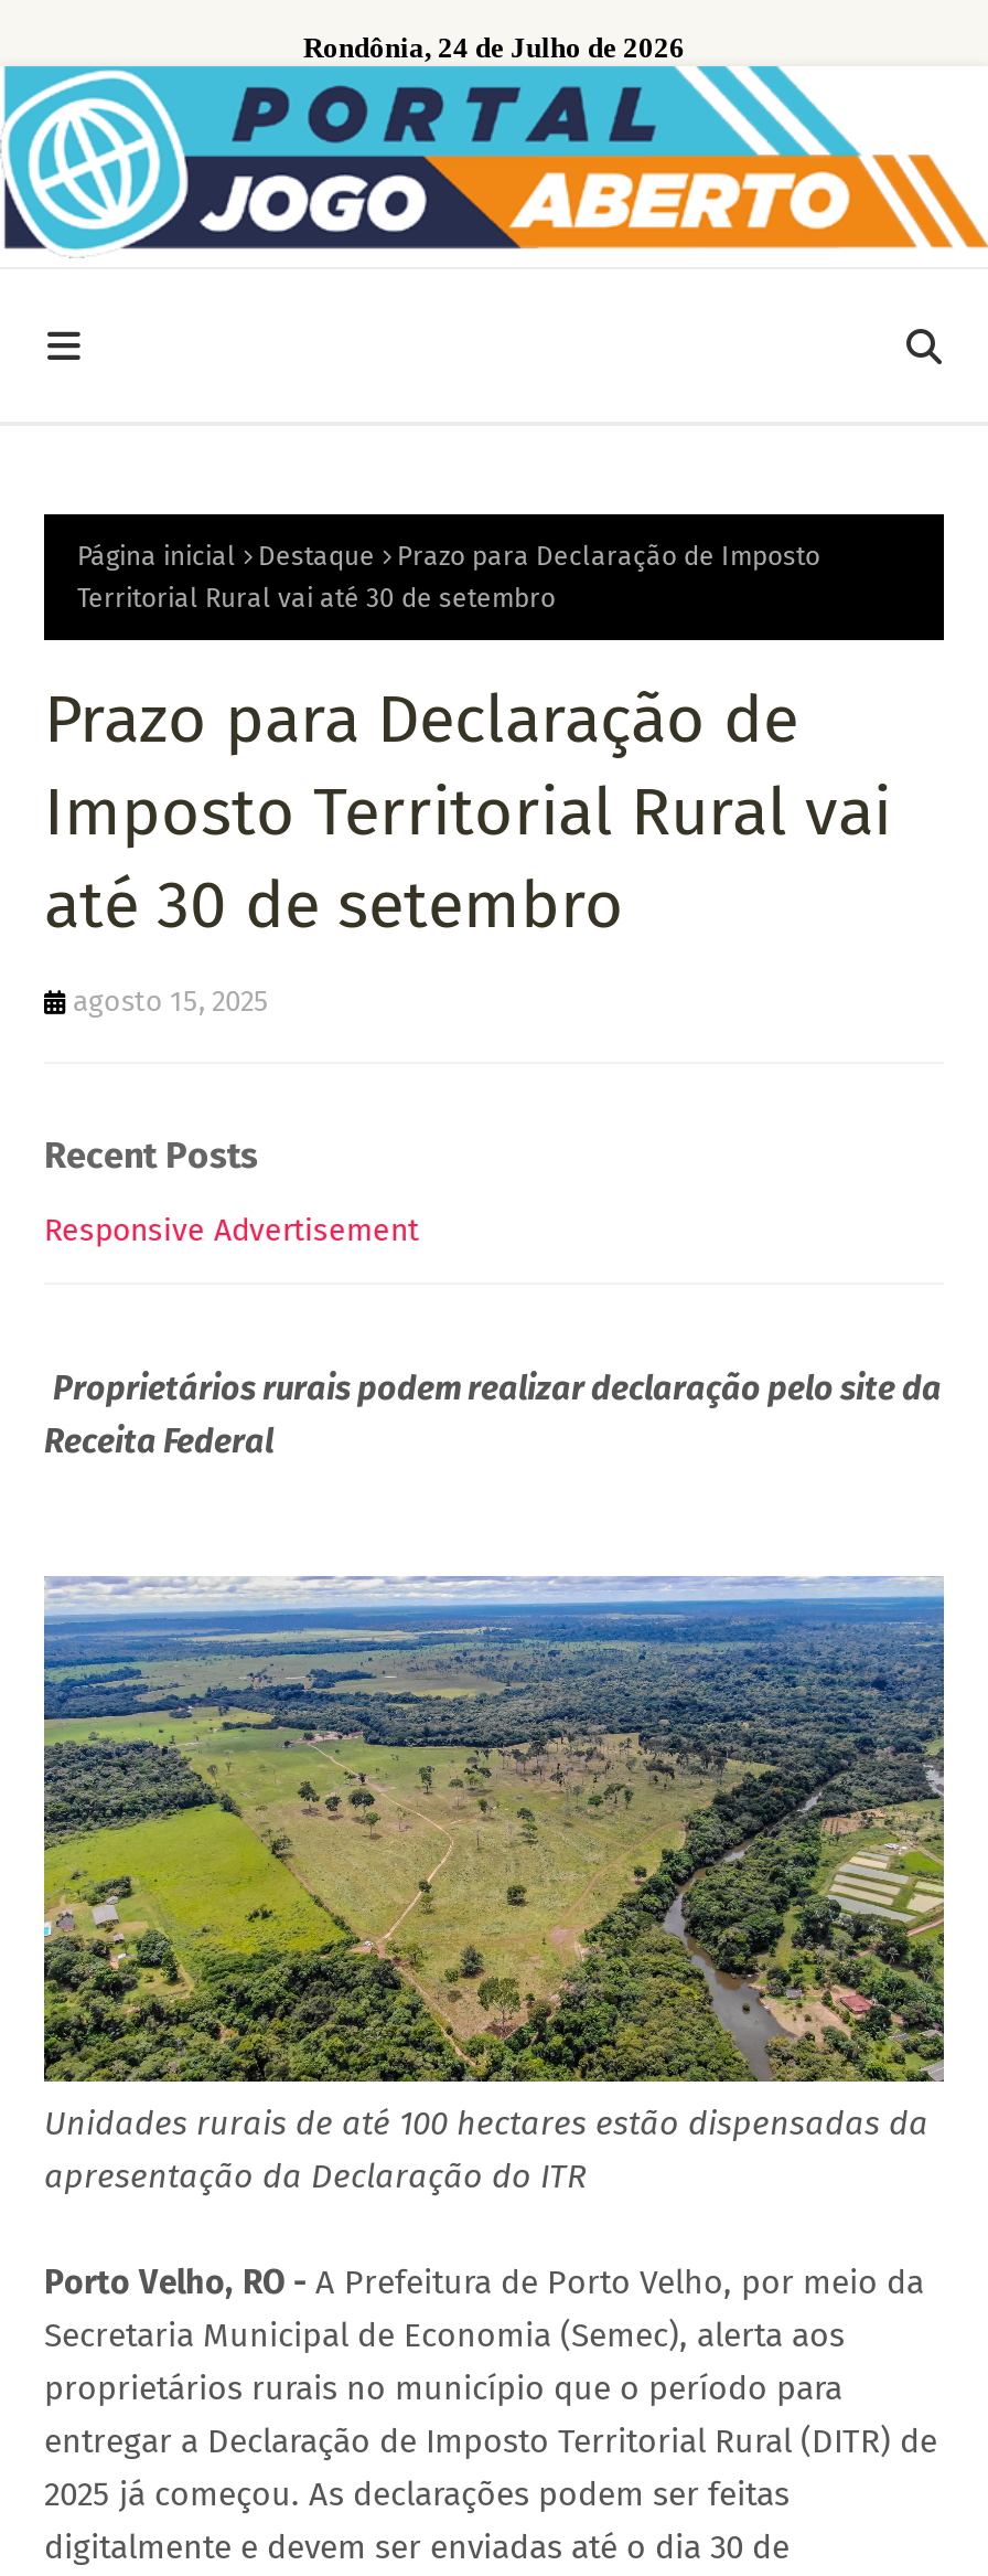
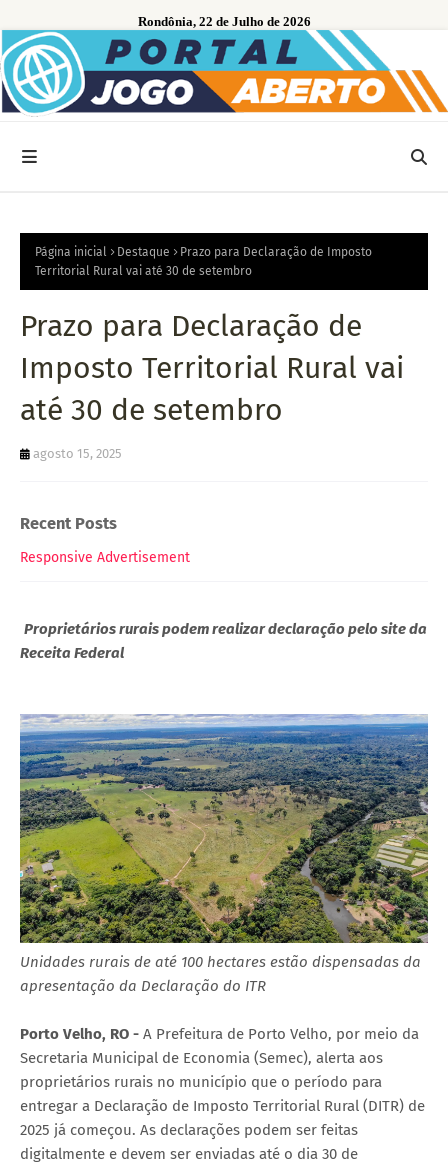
[303,31,685,64] Rondônia, 24 de Julho de 2026 -> [137,14,310,29] Rondônia, 22 de Julho de 2026

